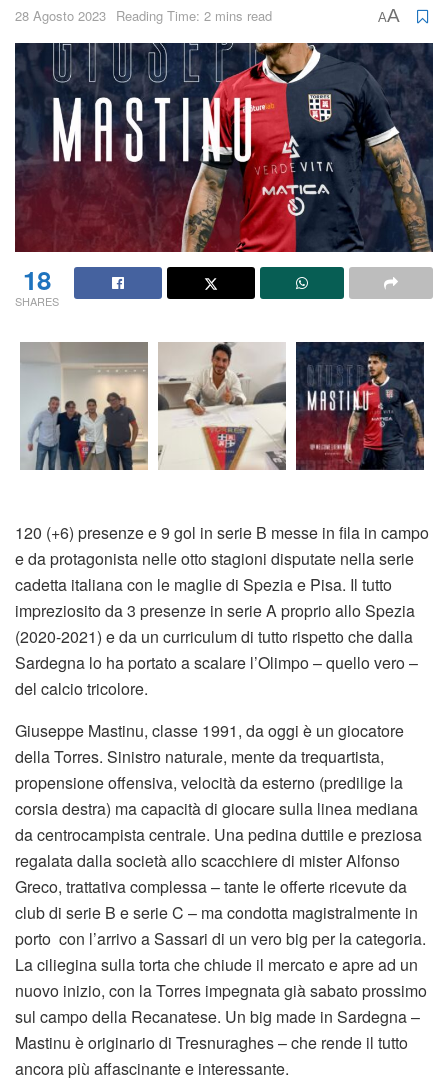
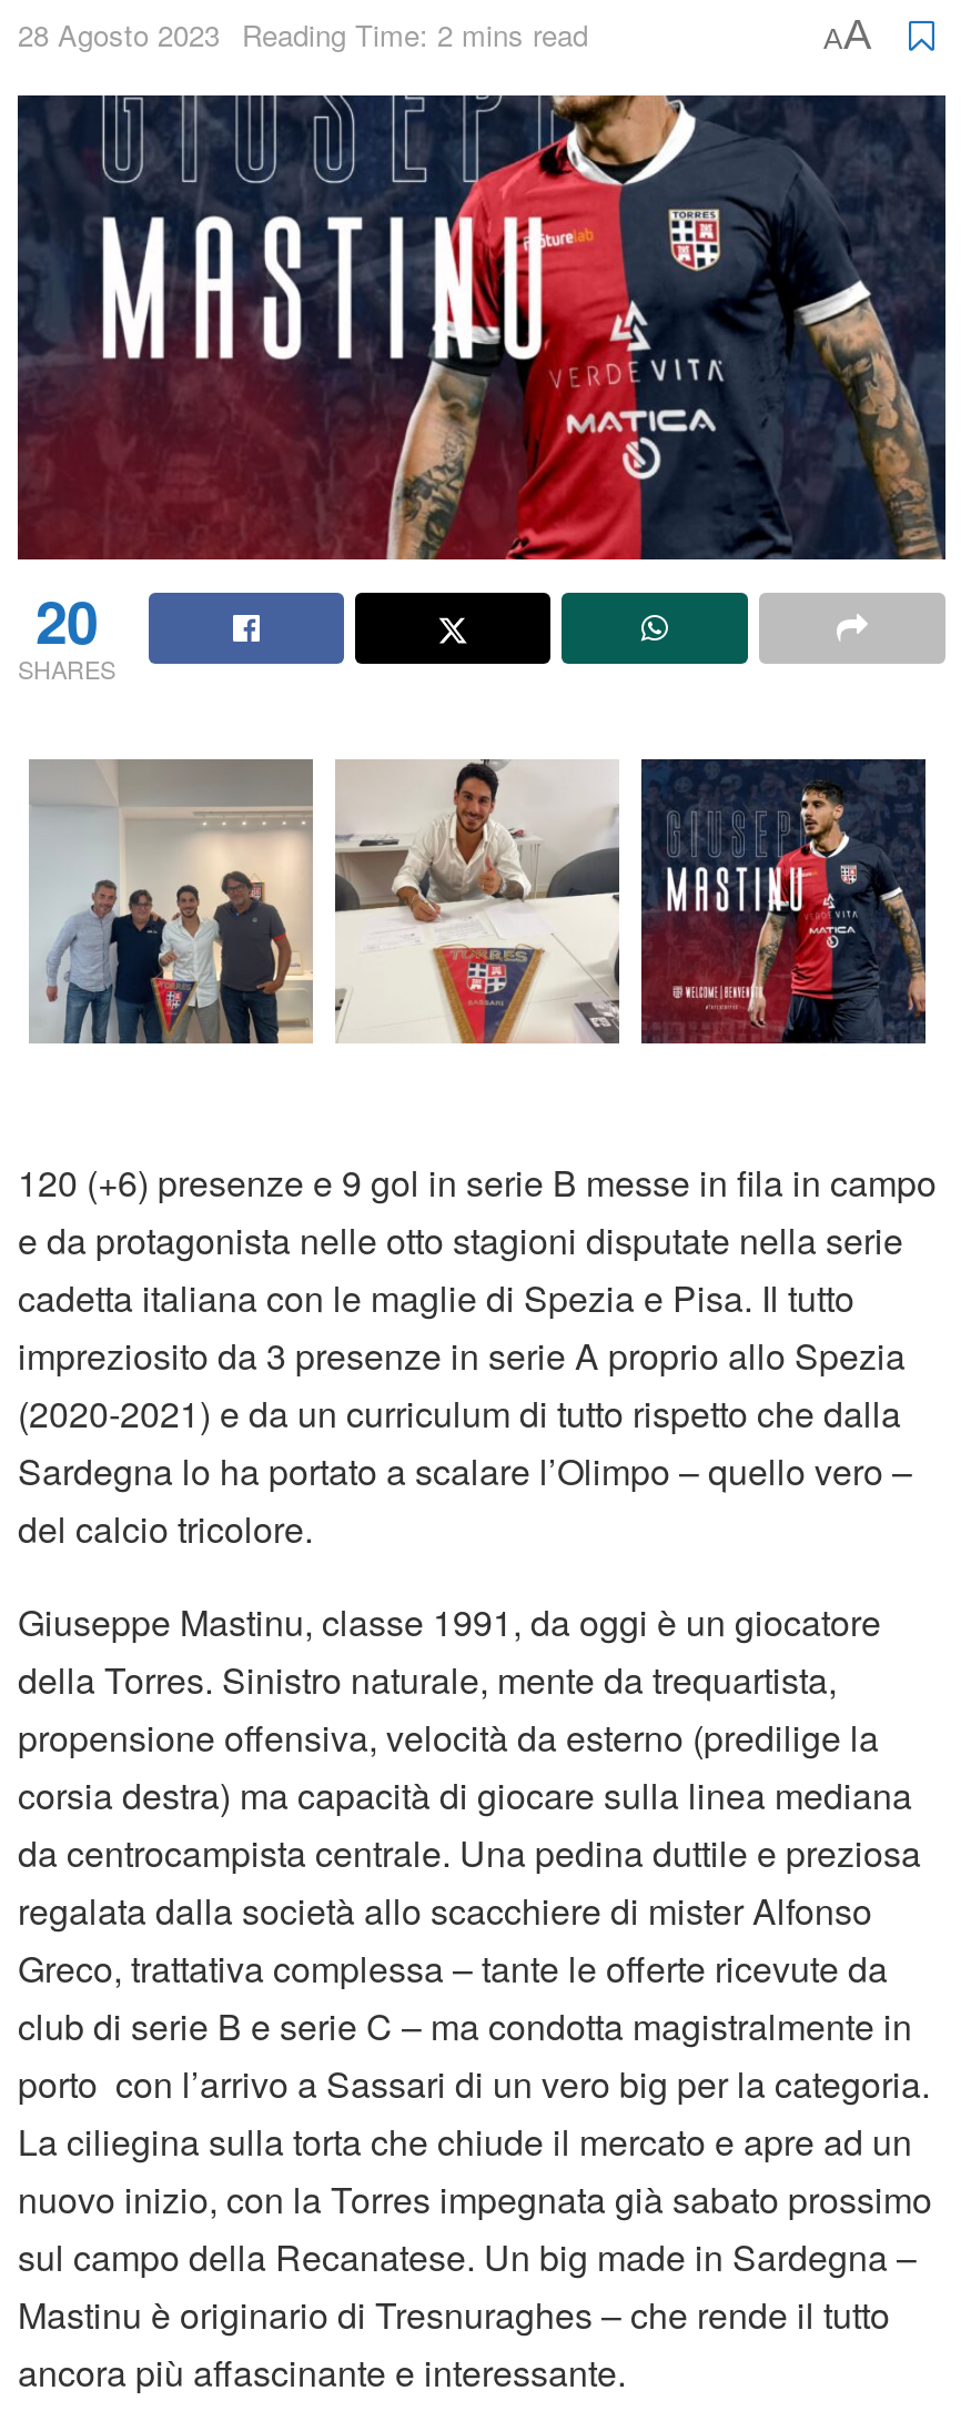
[23,261,51,298] 18 -> [36,579,98,661] 20

